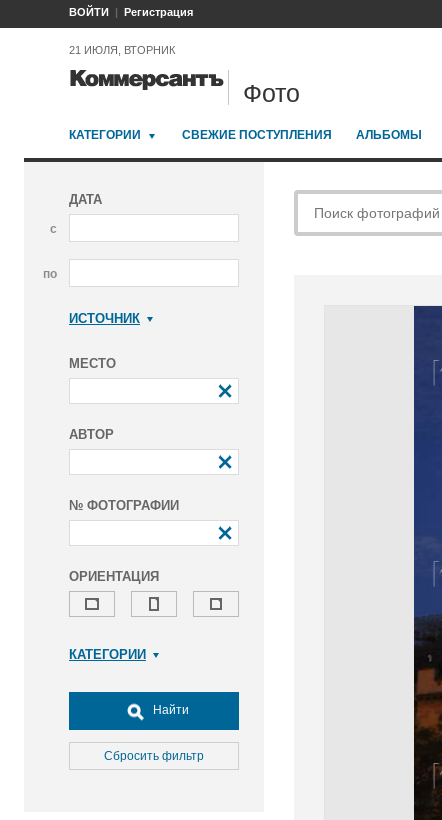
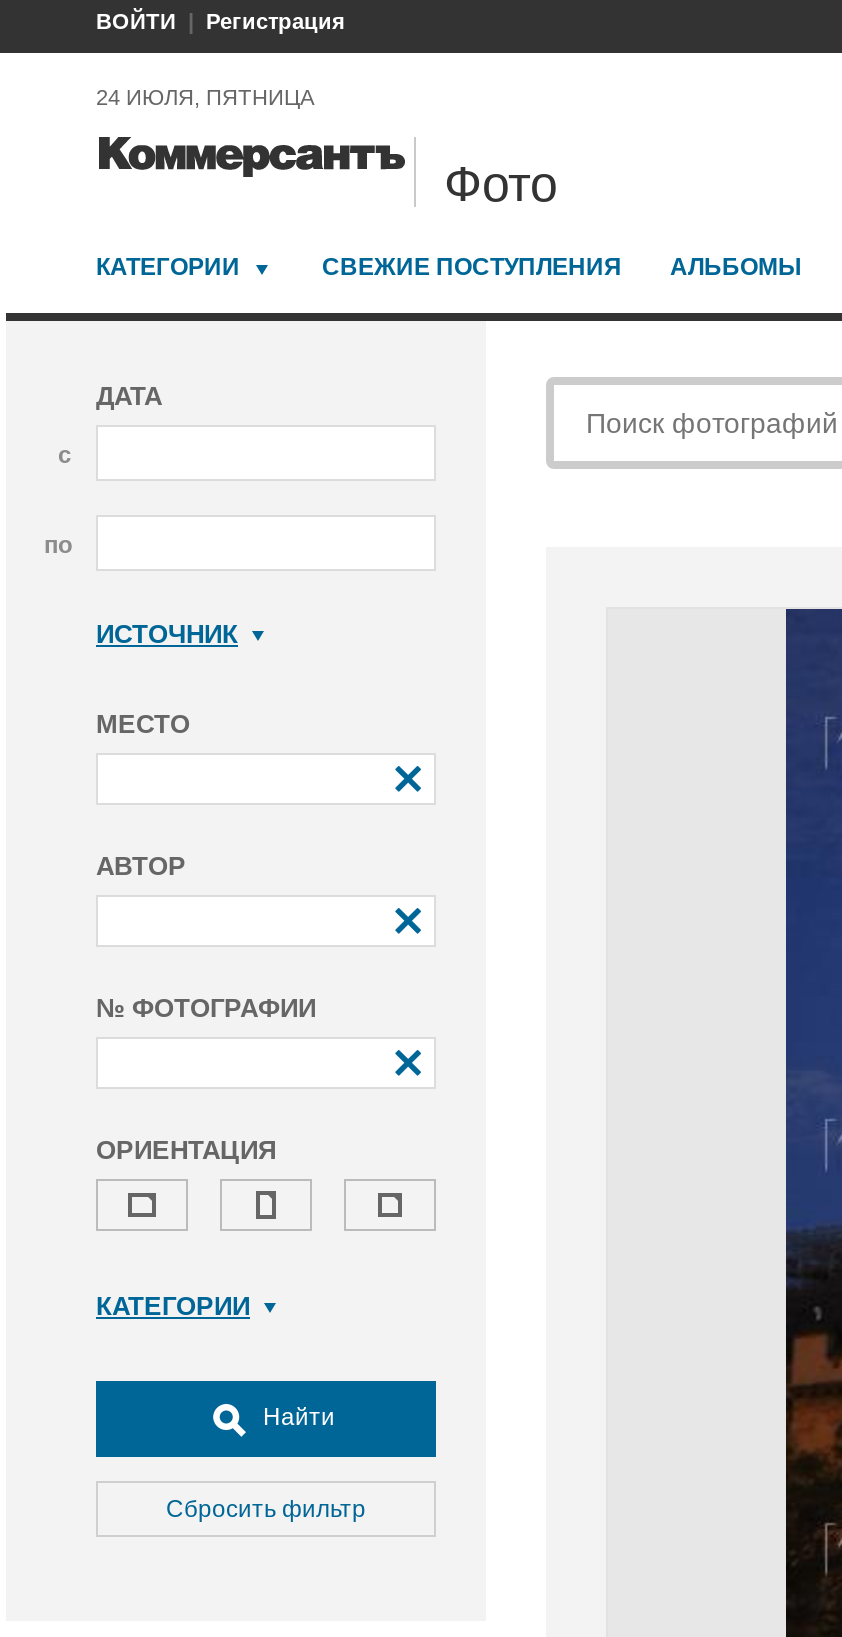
[69,44,175,56] 21 ИЮЛЯ, ВТОРНИК -> [96,85,314,109] 24 ИЮЛЯ, ПЯТНИЦА

